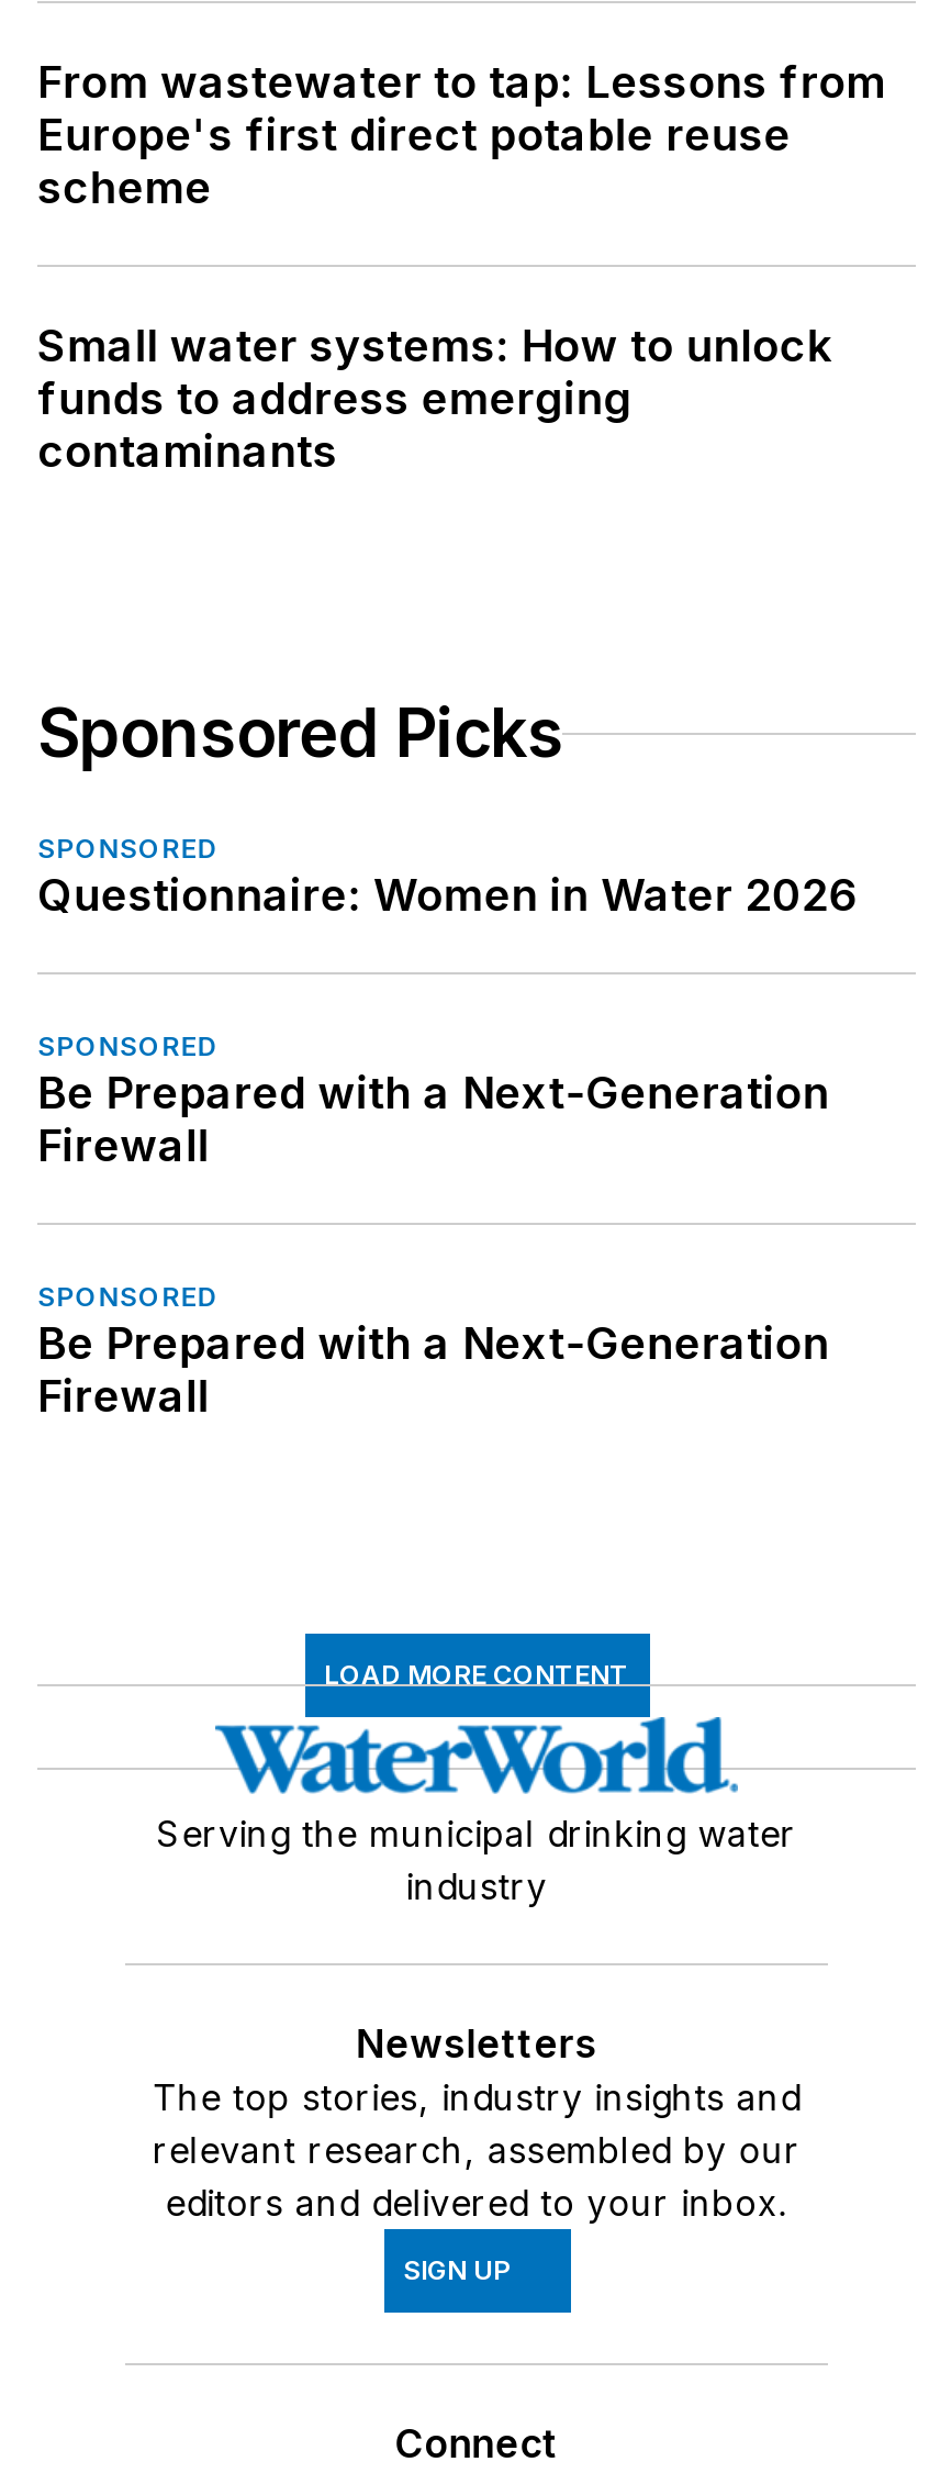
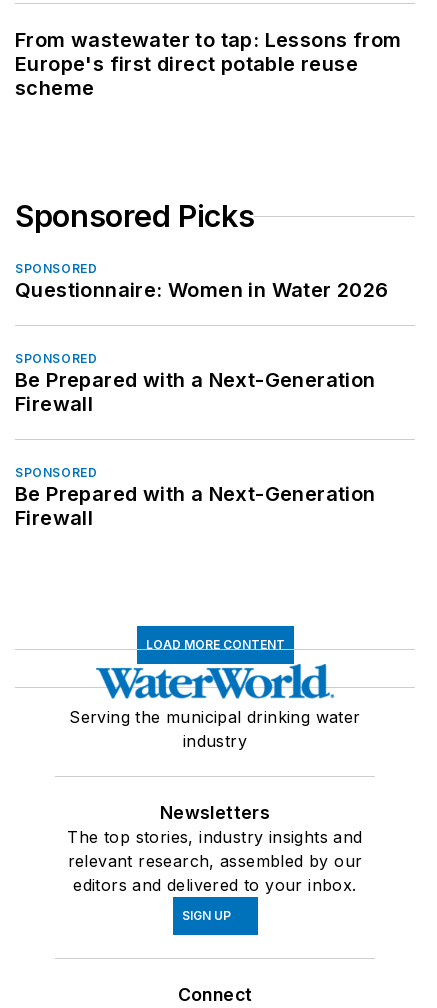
[37,320,831,478] Small water systems: How to unlock | funds to address emerging | contaminants -> none

